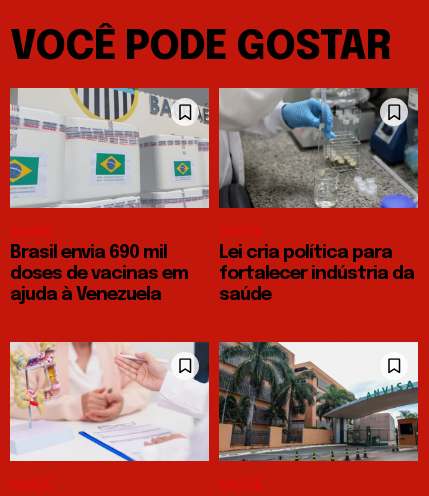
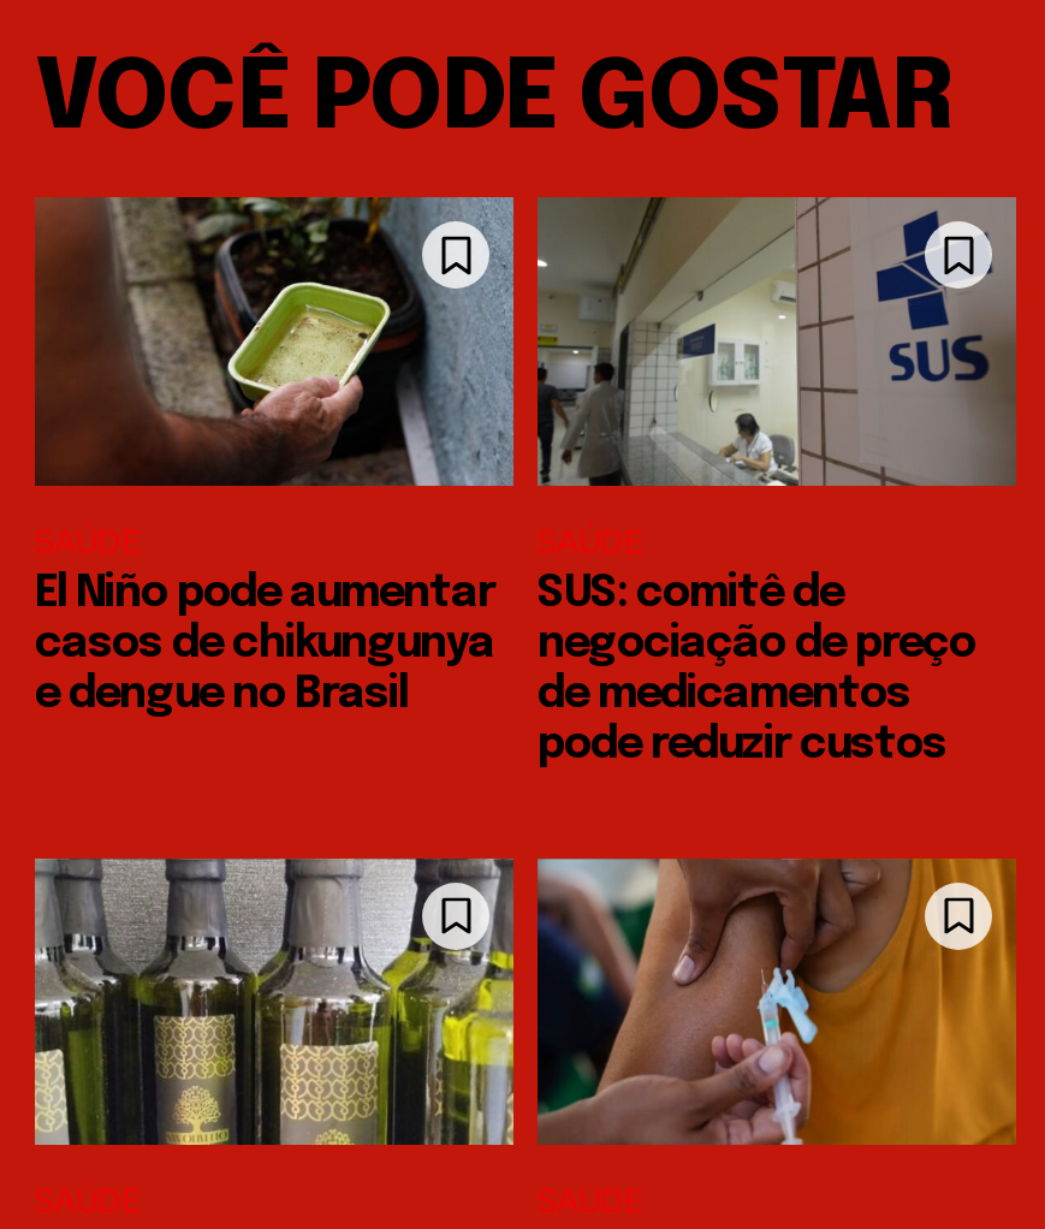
[9,87,209,304] [image] | Brasil envia 690 mil | doses de vacinas em | ajuda à Venezuela -> [32,195,516,716] [image] | El Niño pode aumentar | casos de chikungunya | e dengue no Brasil
[218,87,419,304] [image] | Lei cria política para | fortalecer indústria da | saúde -> [535,195,1019,767] [image] | SUS: comitê de | negociação de preço | de medicamentos | pode reduzir custos
[9,341,210,462] [image] -> [32,856,516,1147] [image]
[218,341,419,462] [image] -> [535,856,1016,1145] [image]

